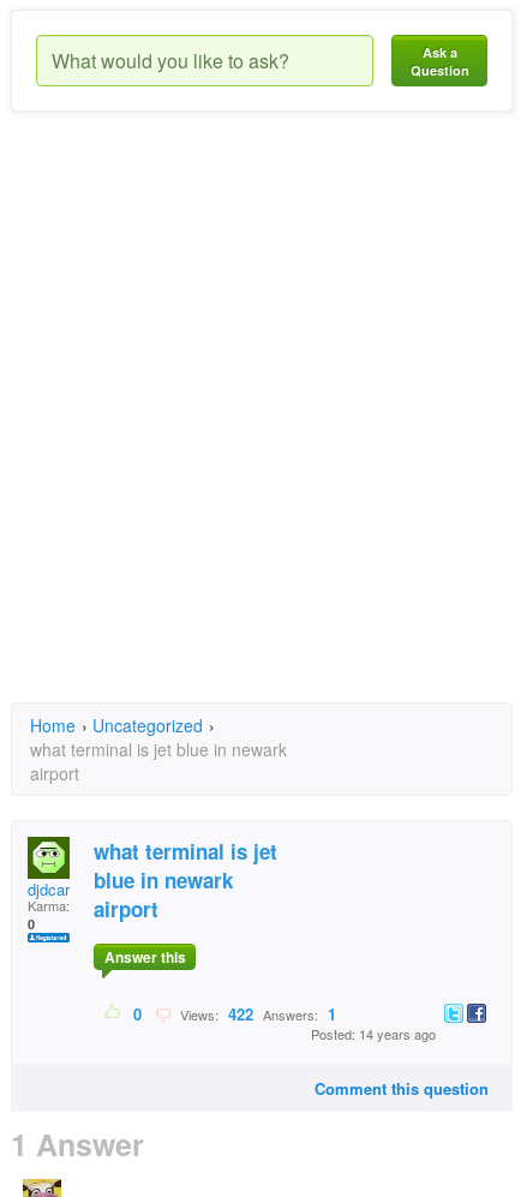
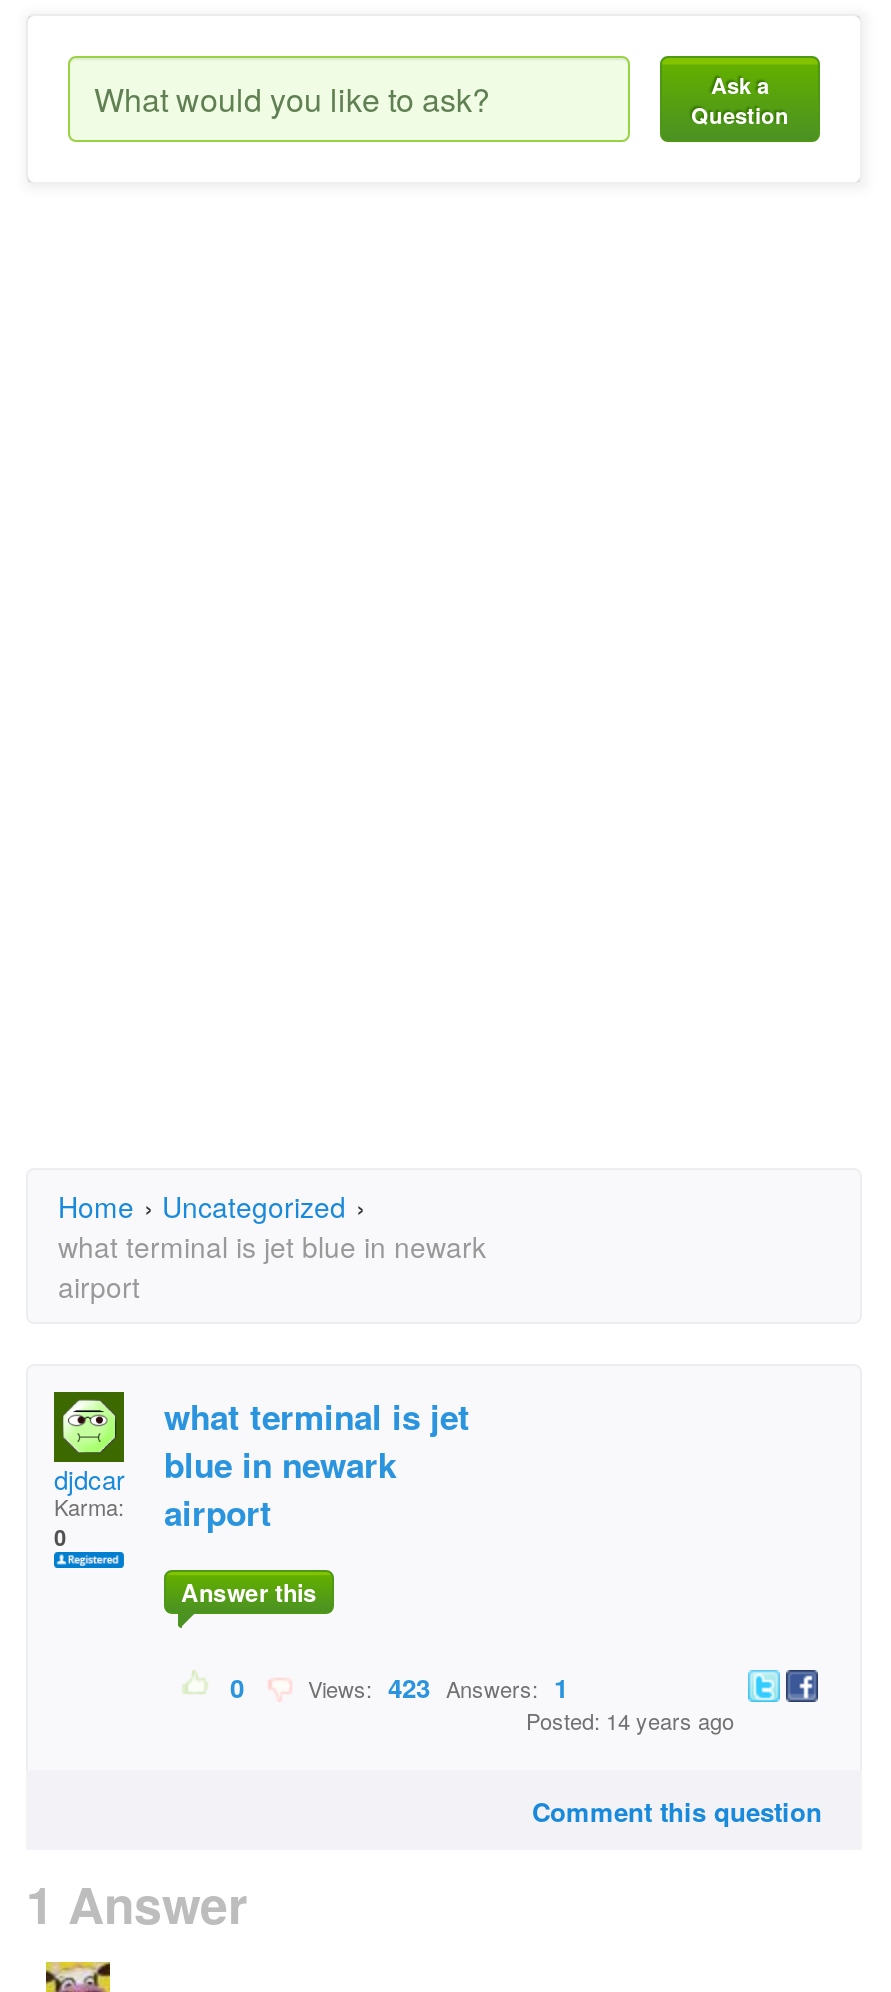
[173,1003,336,1025] Views: 422 Answers: 1 -> [296,1668,568,1706] Views: 423 Answers: 1

